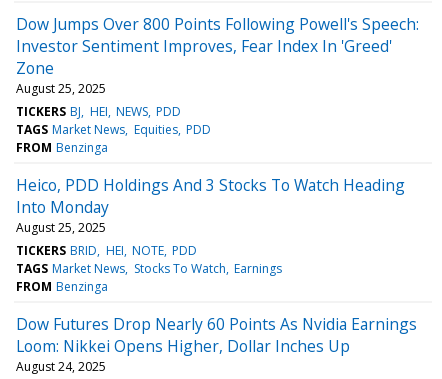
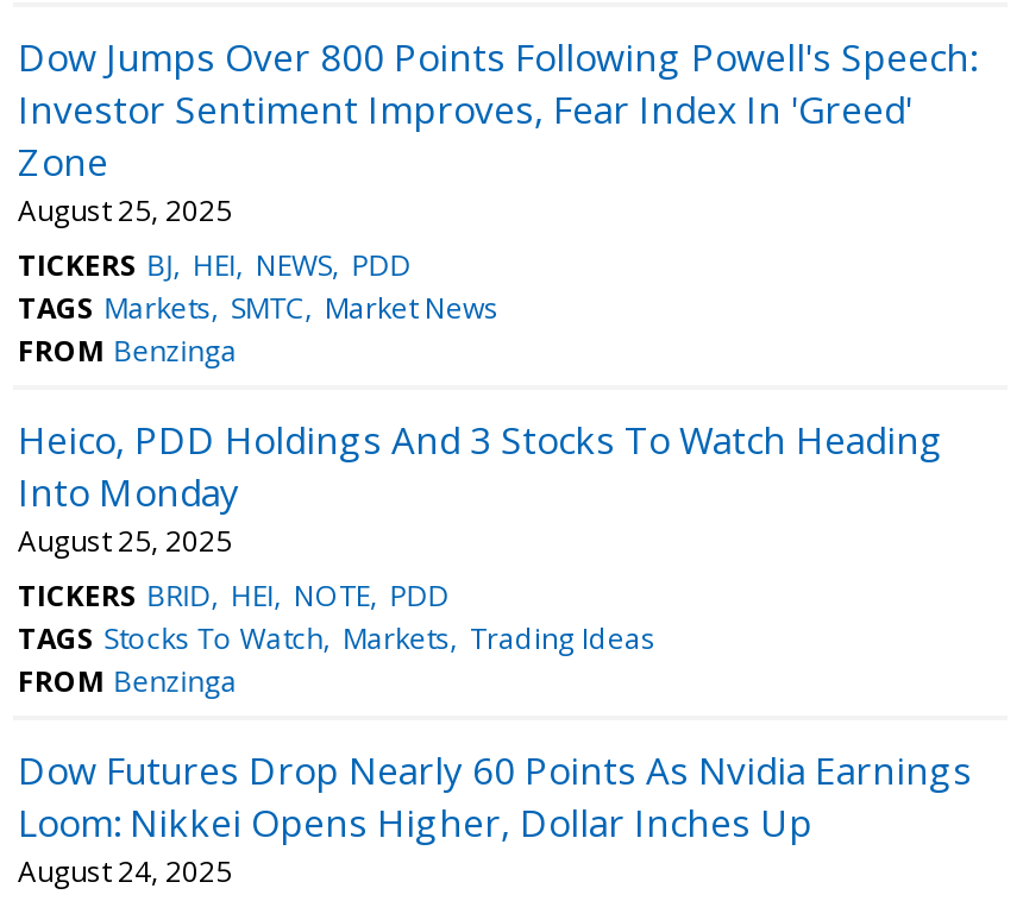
[16,121,211,138] TAGS Market News Equities PDD -> [18,287,498,328] TAGS Markets SMTC Market News
[16,260,282,277] TAGS Market News Stocks To Watch Earnings -> [18,618,655,658] TAGS Stocks To Watch Markets Trading Ideas

